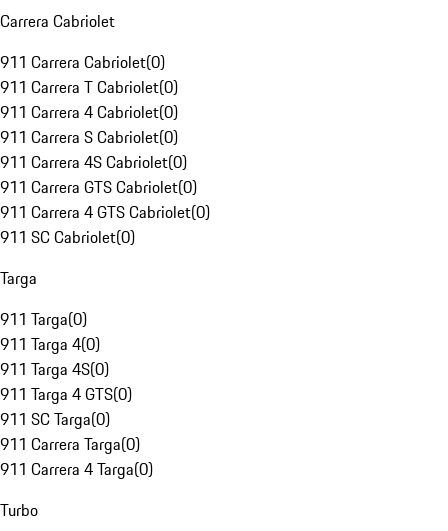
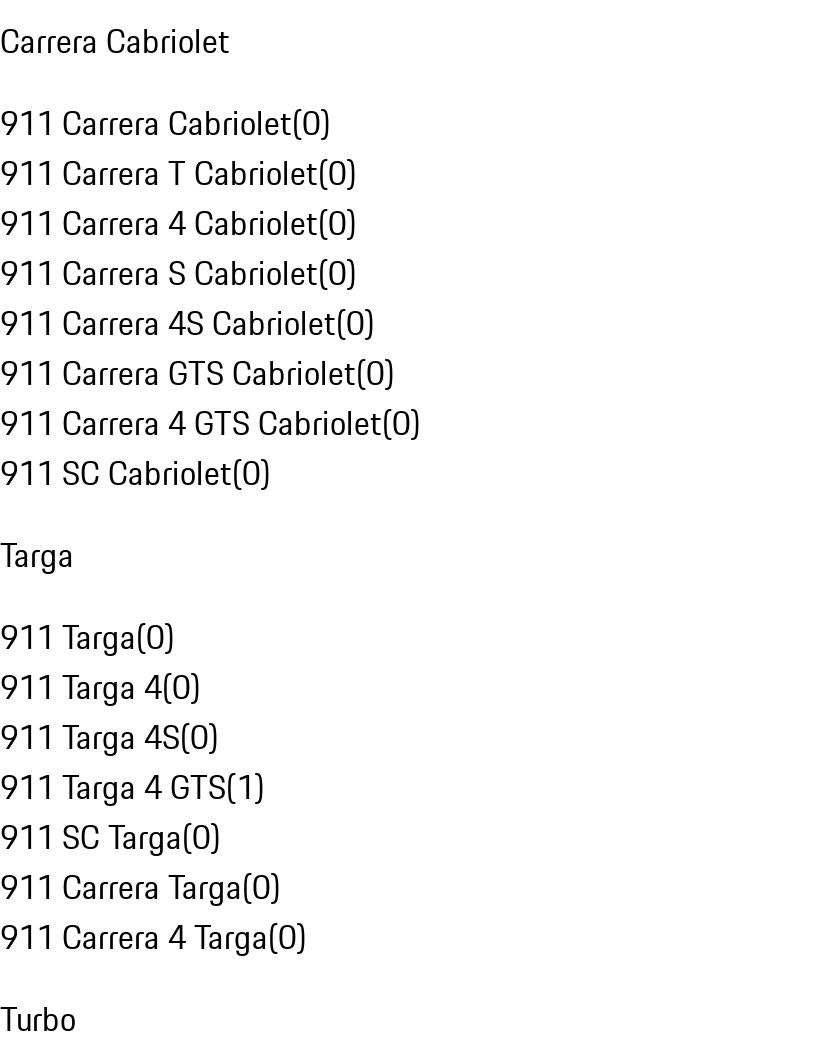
[0,382,132,406] 911 Targa 4 GTS(0) -> [0,763,264,811] 911 Targa 4 GTS(1)

